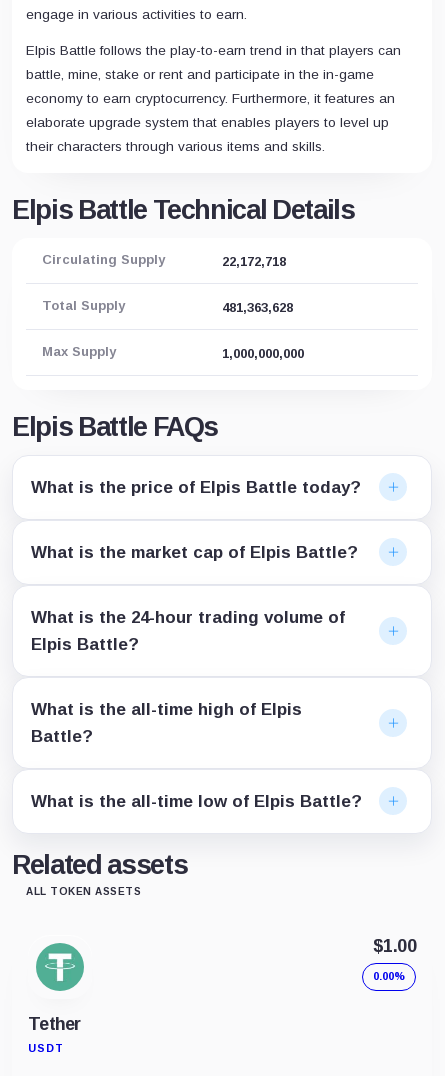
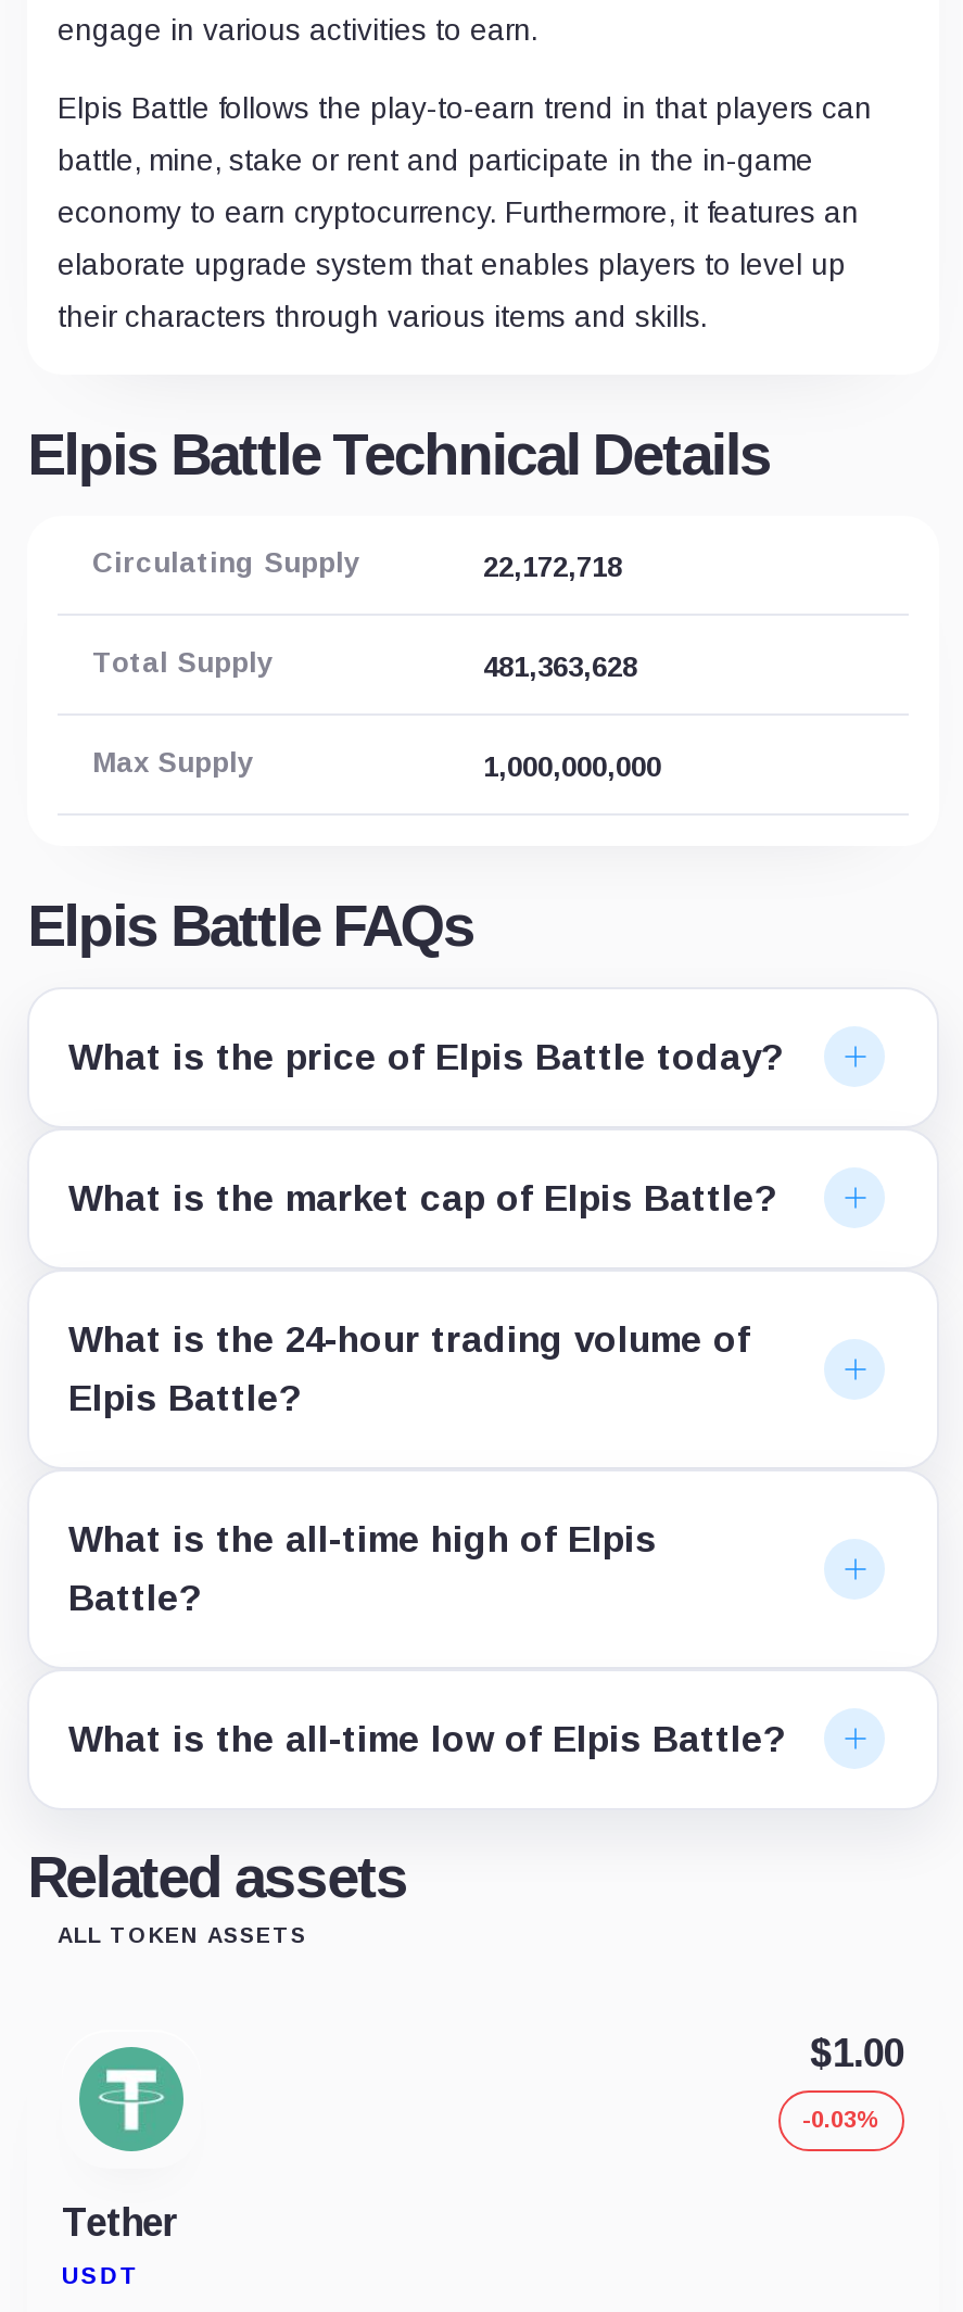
[373,970,405,982] 0.00% -> [802,2106,880,2132] -0.03%

